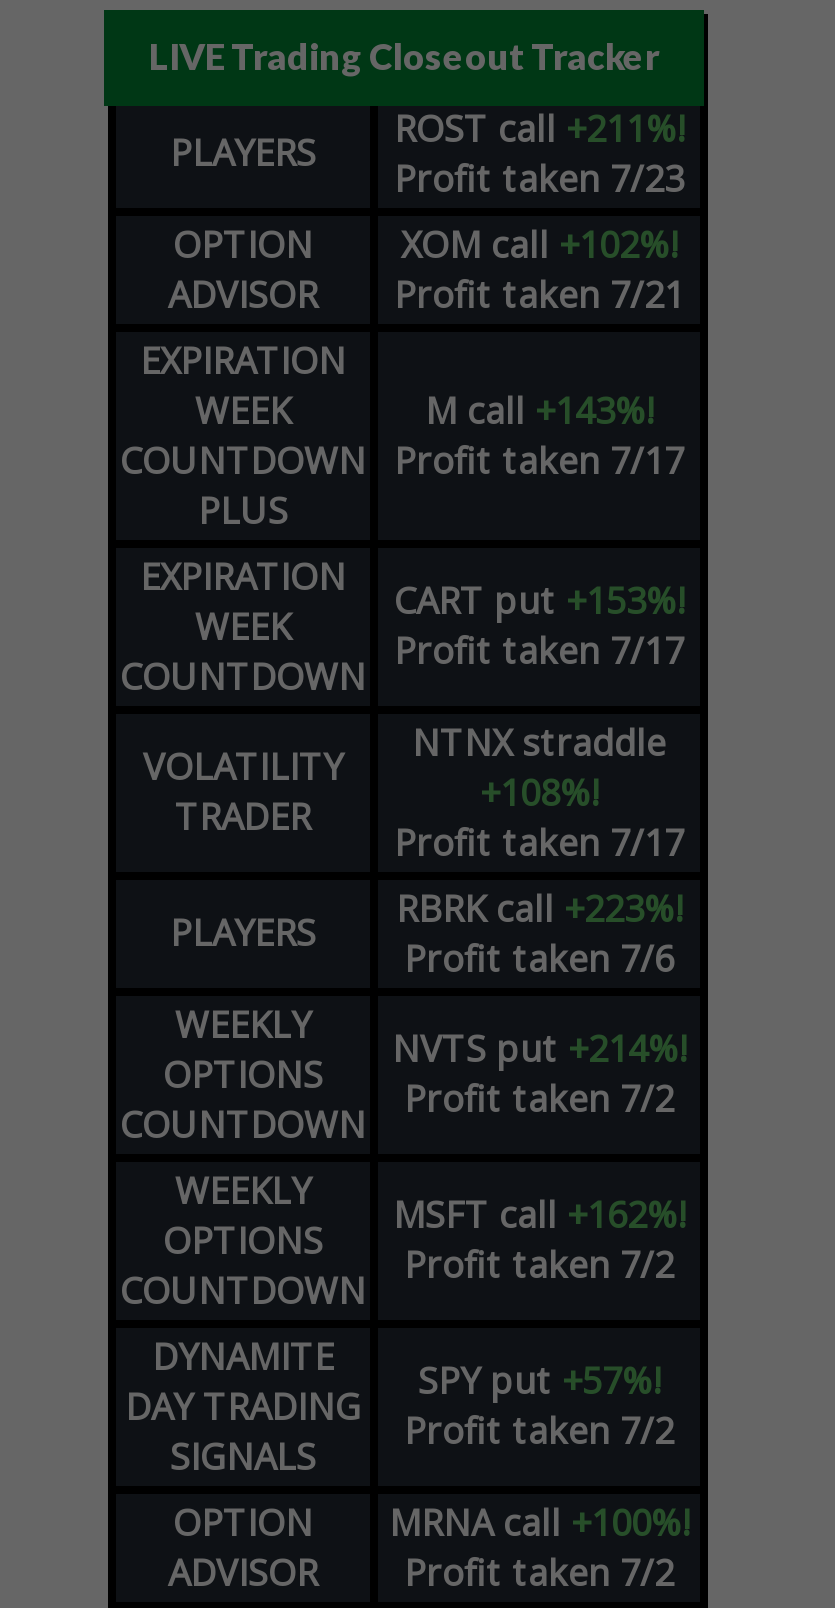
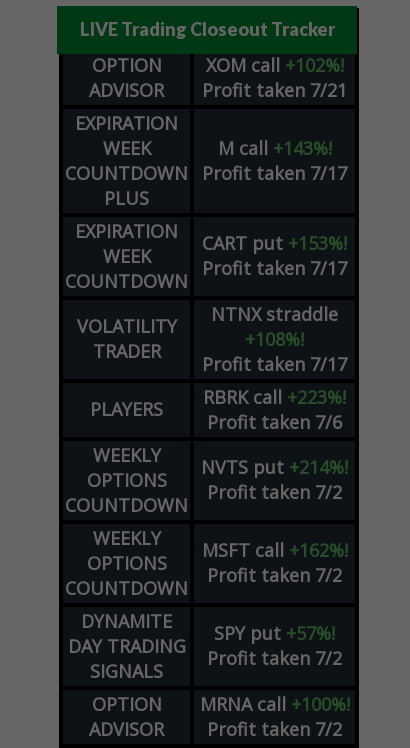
[170,105,684,203] PLAYERS | ROST call +211%! | Profit taken 7/23 -> none

